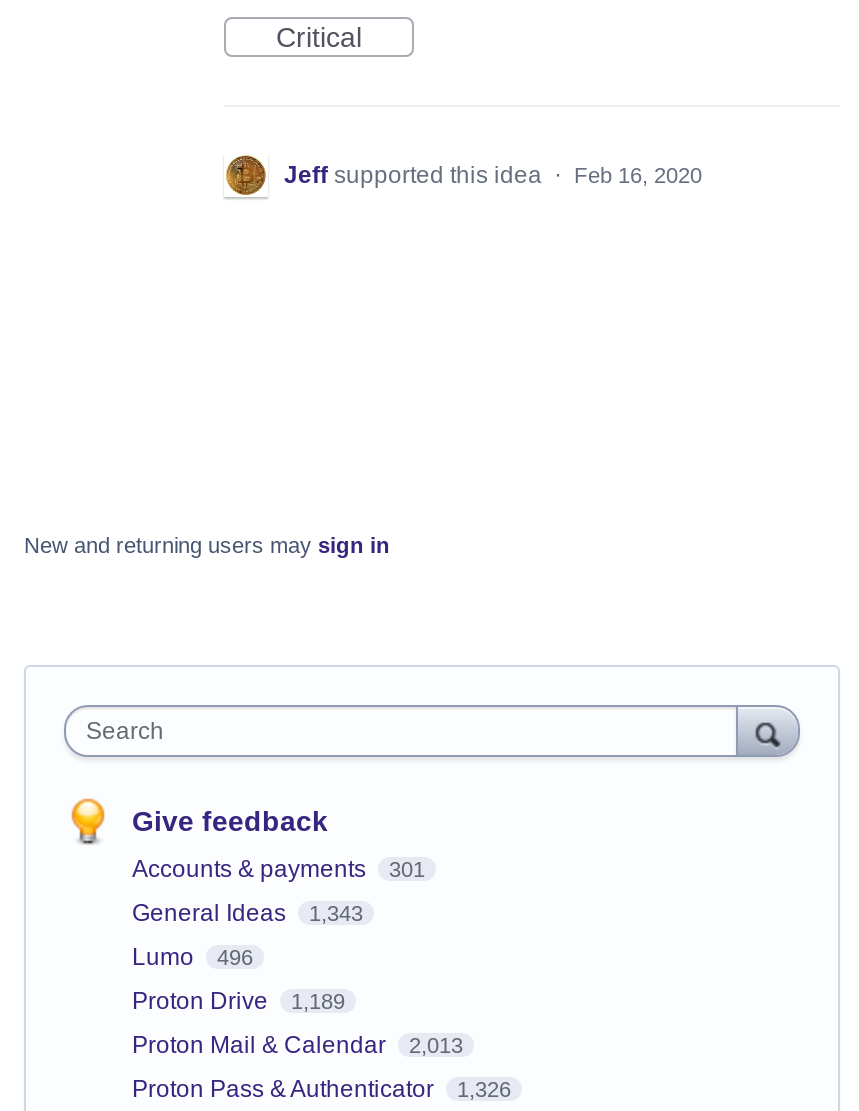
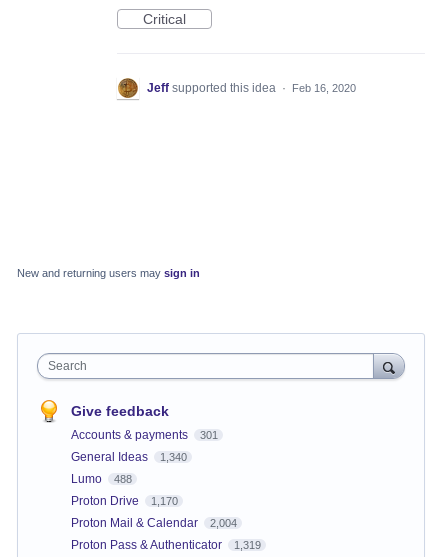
[132,898,363,926] General Ideas 1,343 -> [71,450,186,464] General Ideas 1,340
[132,942,253,970] Lumo 496 -> [71,472,131,486] Lumo 488
[132,986,345,1014] Proton Drive 1,189 -> [71,494,177,508] Proton Drive 1,170
[132,1030,463,1058] Proton Mail & Calendar 2,013 -> [71,516,236,530] Proton Mail & Calendar 2,004
[132,1074,511,1102] Proton Pass & Authenticator 1,326 -> [71,538,260,552] Proton Pass & Authenticator 1,319

